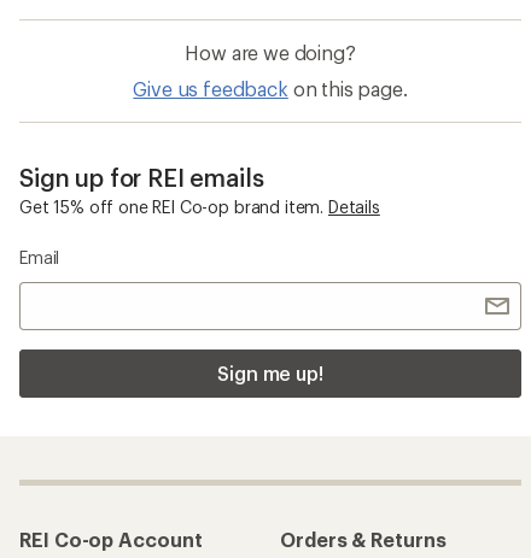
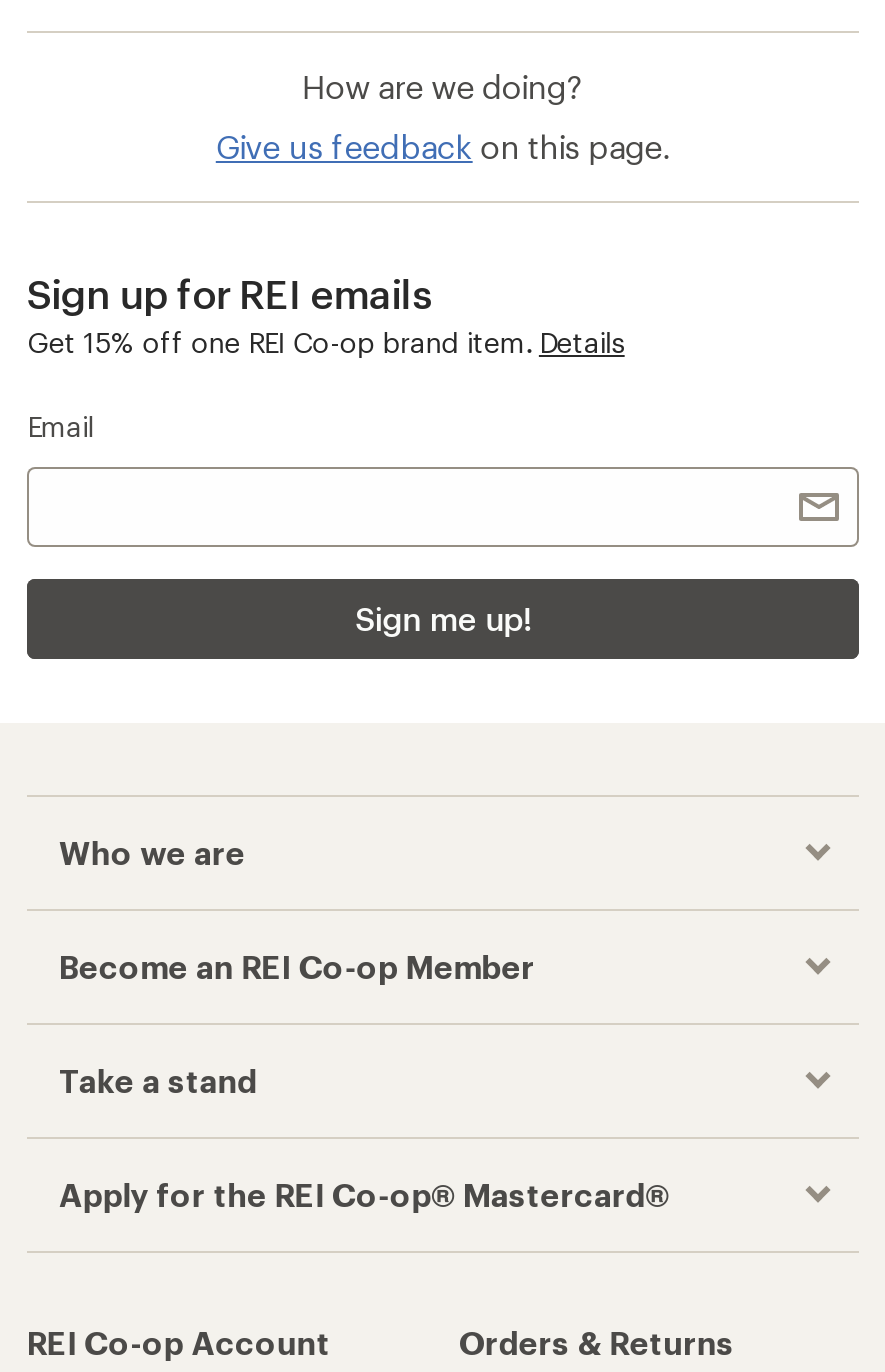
none -> [59,832,669,1212] Who we are | Become an REI Co-op Member | Take a stand | Apply for the REI Co-op® Mastercard®

